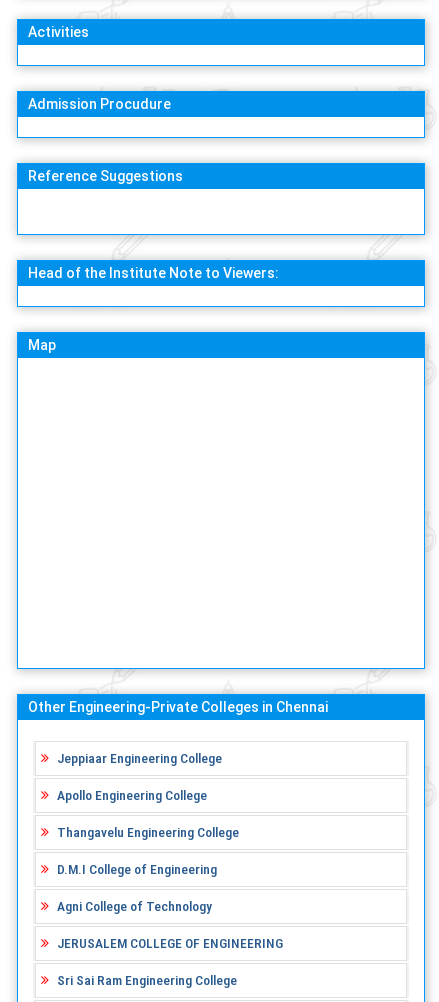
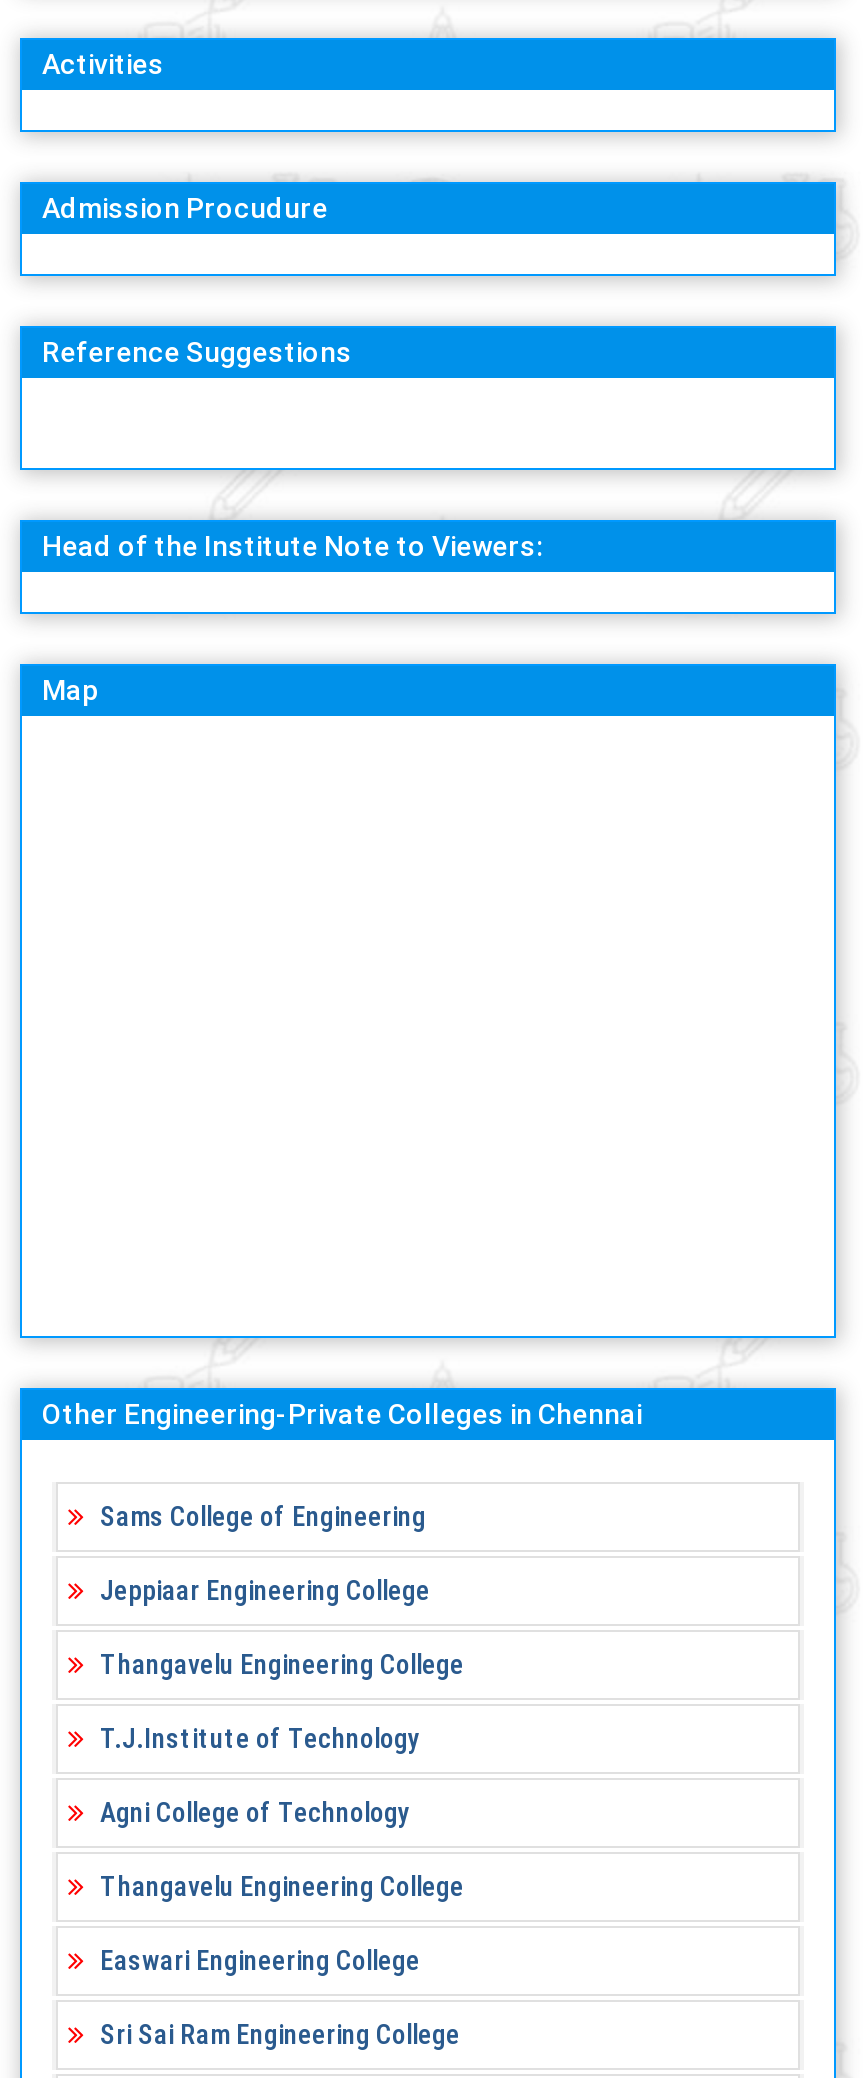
none -> [100,1500,426,1532] Sams College of Engineering
[57,787,207,803] Apollo Engineering College -> none
[57,861,217,877] D.M.I College of Engineering -> [100,1722,420,1754] T.J.Institute of Technology
[57,935,283,951] JERUSALEM COLLEGE OF ENGINEERING -> [100,1870,464,1976] Thangavelu Engineering College | Easwari Engineering College

